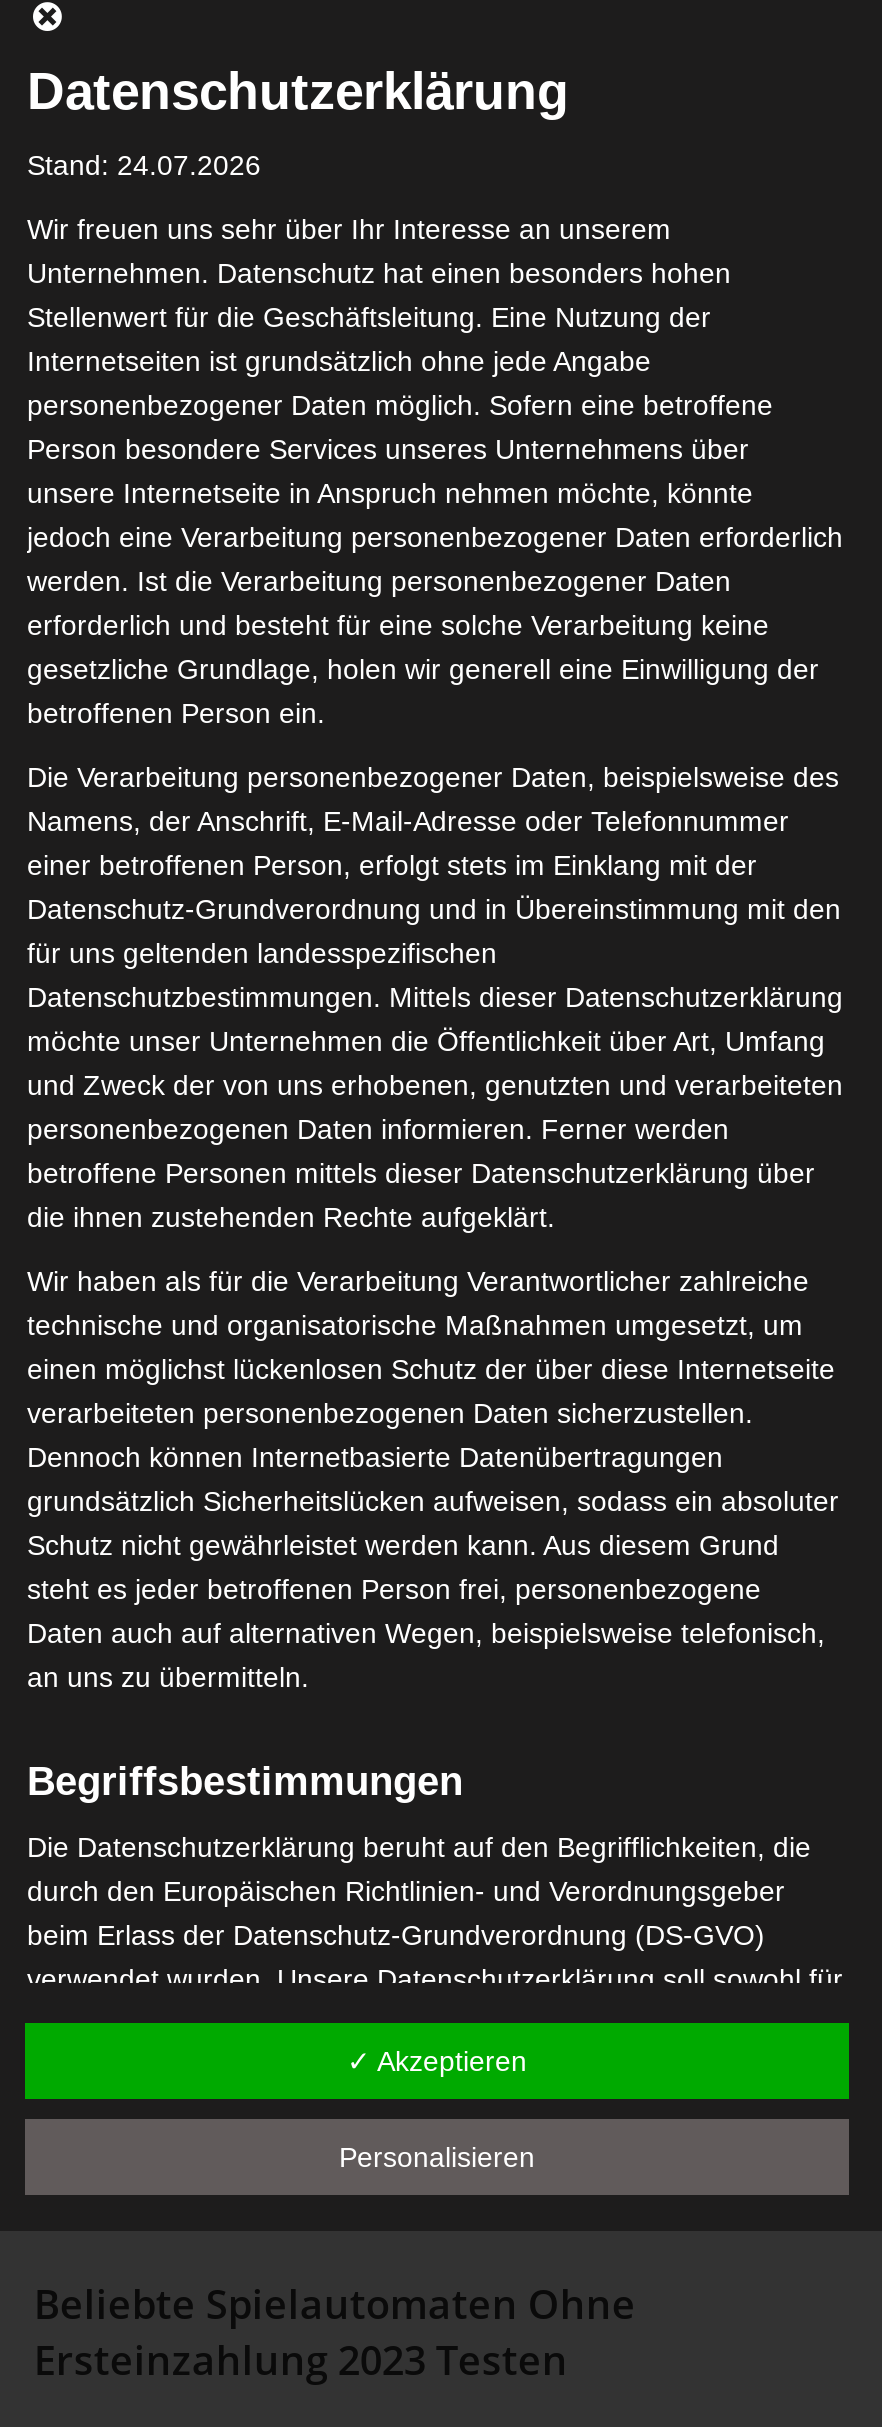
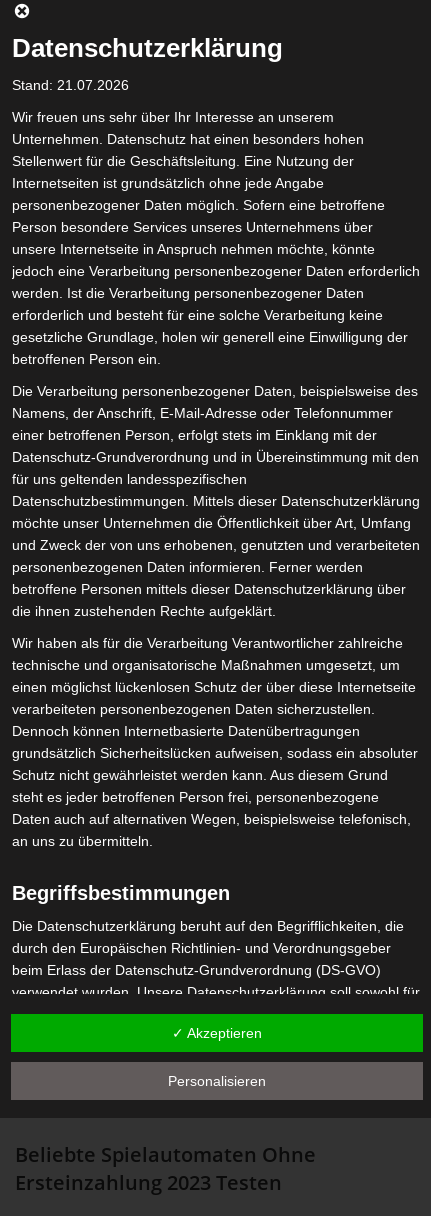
[27,150,261,182] Stand: 24.07.2026 -> [12,77,129,93] Stand: 21.07.2026

